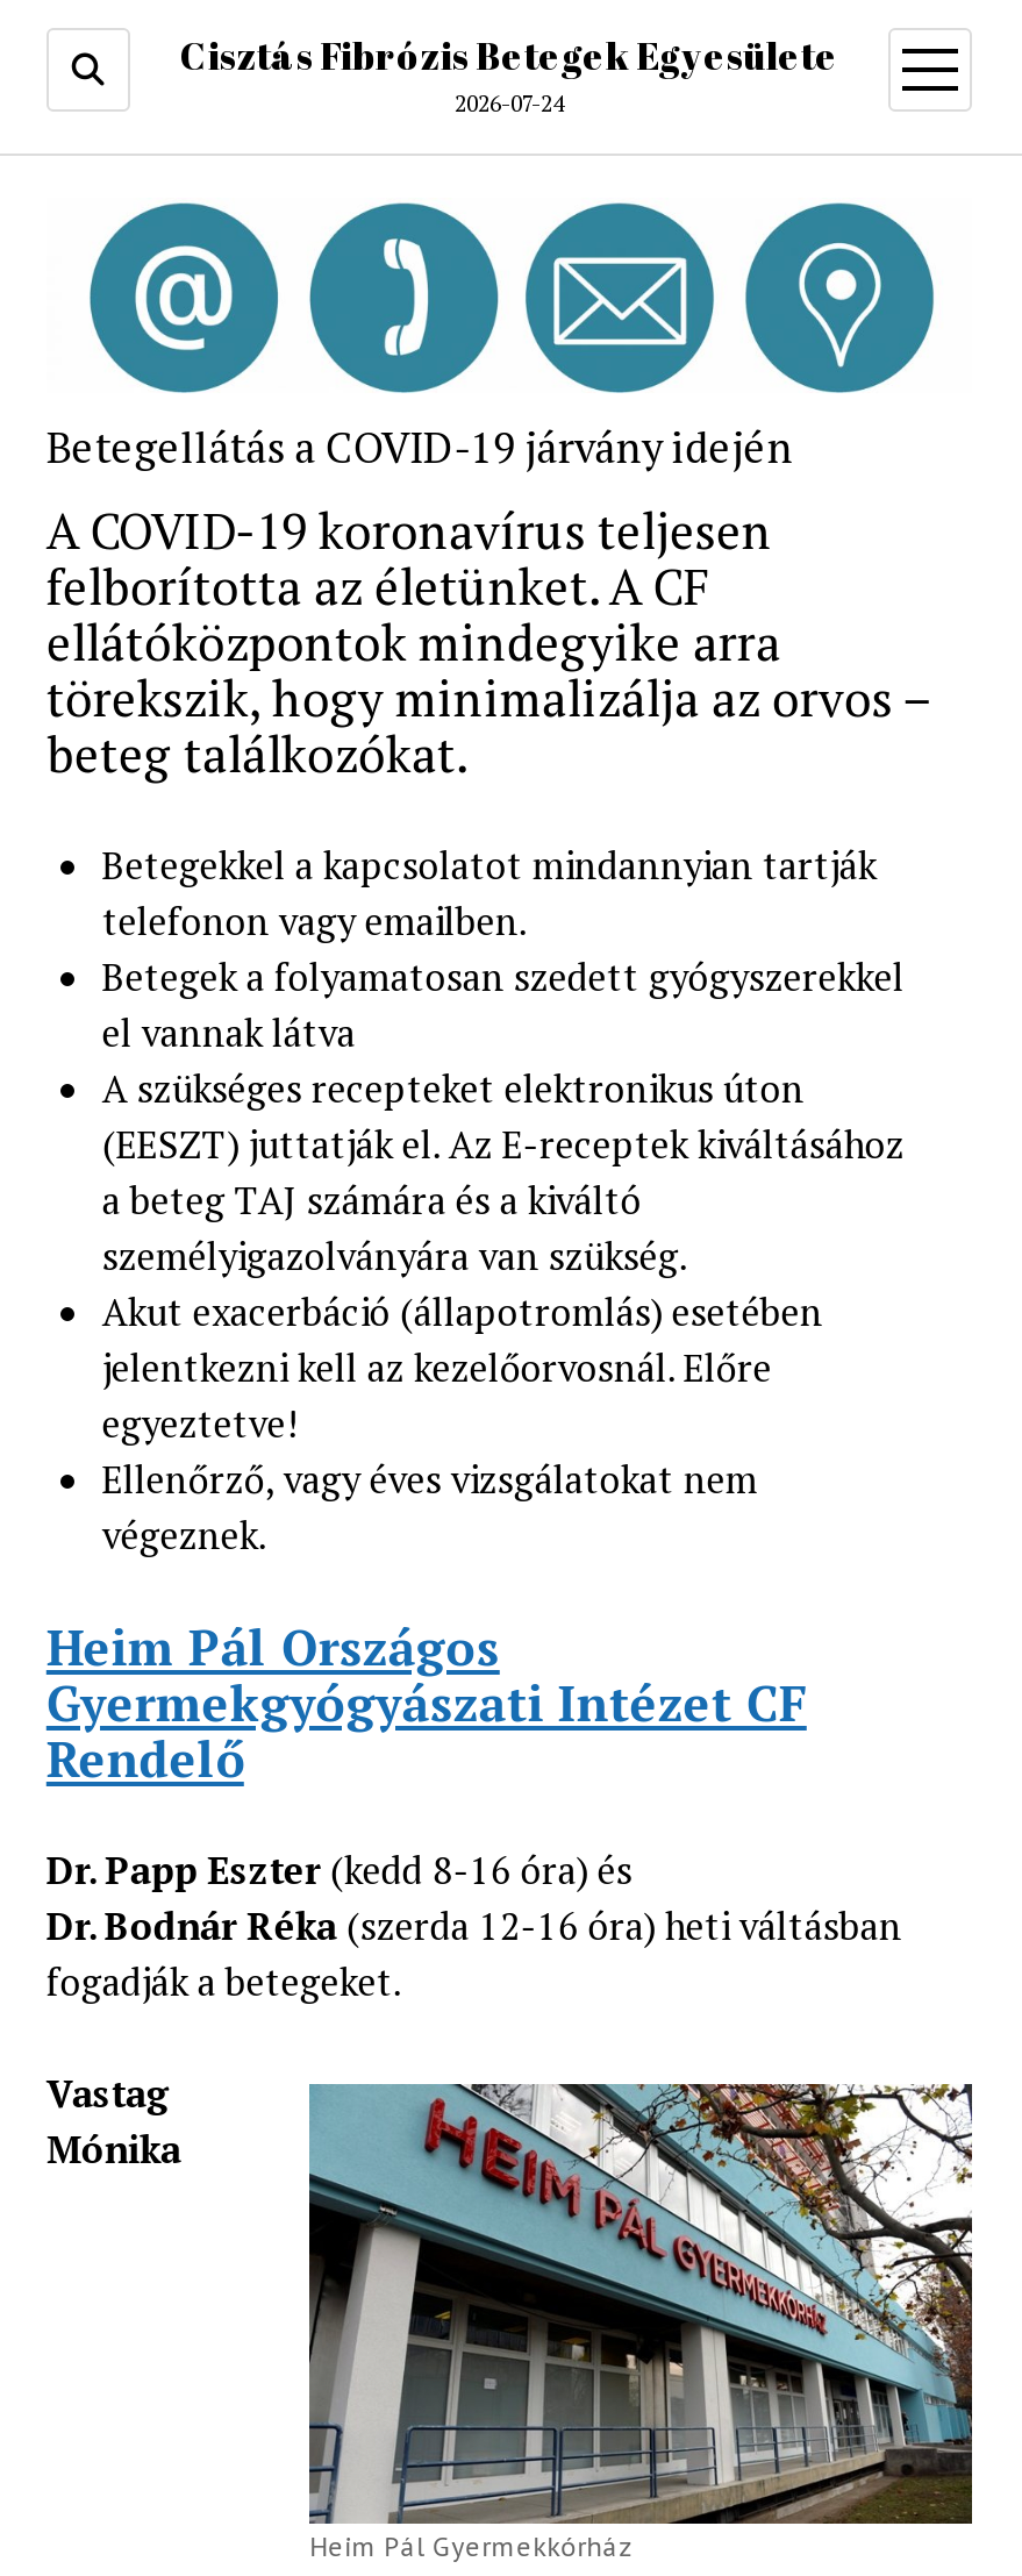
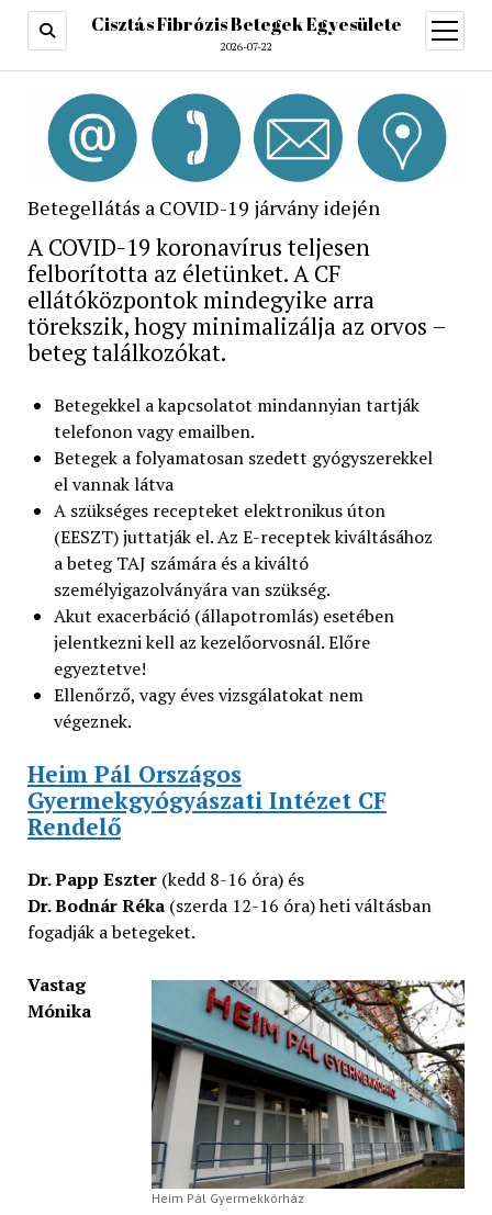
[455,88,564,119] 2026-07-24 -> [220,40,272,54] 2026-07-22

